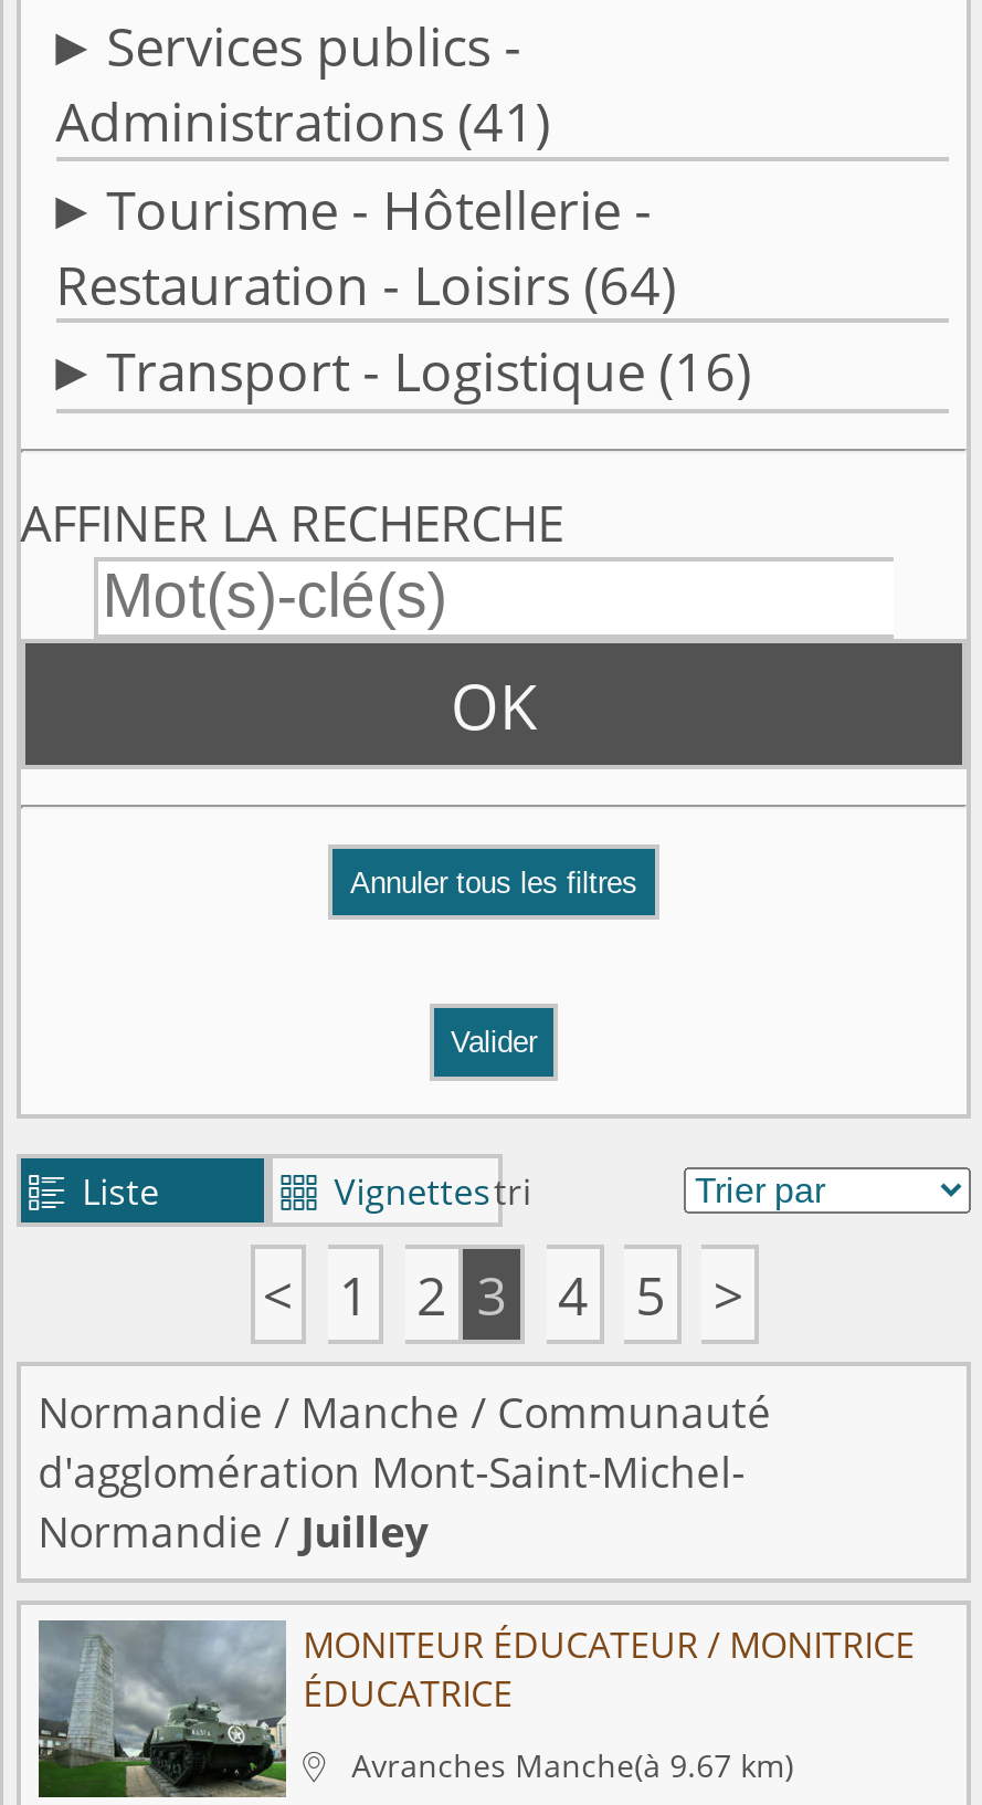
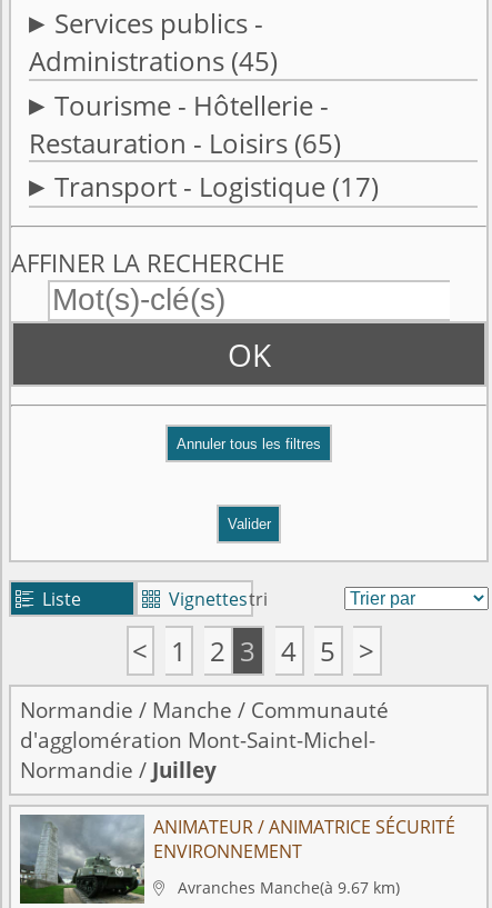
[55,84,550,157] Administrations (41) -> [28,42,277,79] Administrations (45)
[55,247,676,320] Restauration - Loisirs (64) -> [28,124,341,161] Restauration - Loisirs (65)
[106,334,751,407] Transport - Logistique (16) -> [54,168,378,205] Transport - Logistique (17)
[303,1621,915,1719] MONITEUR ÉDUCATEUR / MONITRICE | ÉDUCATRICE -> [153,815,455,864] ANIMATEUR / ANIMATRICE SÉCURITÉ | ENVIRONNEMENT

